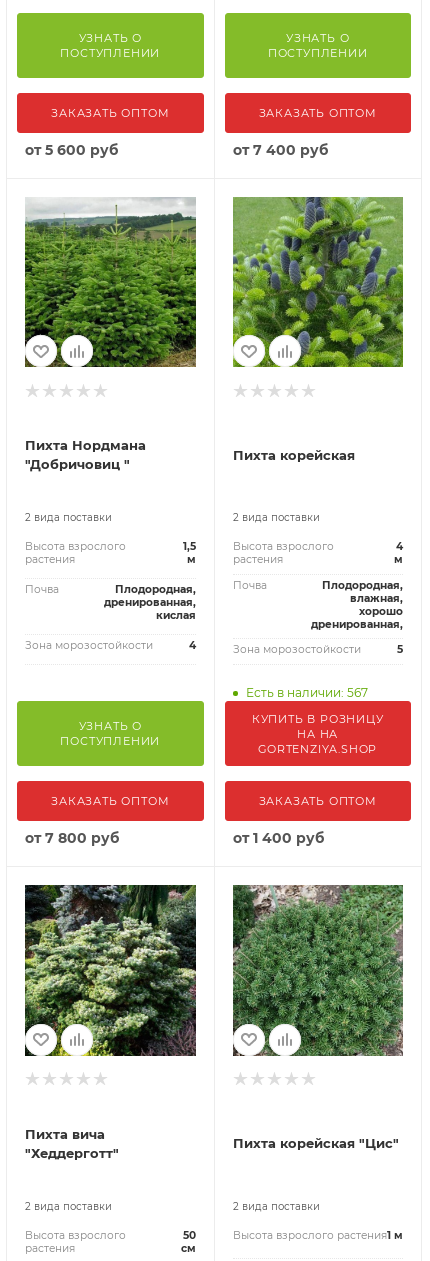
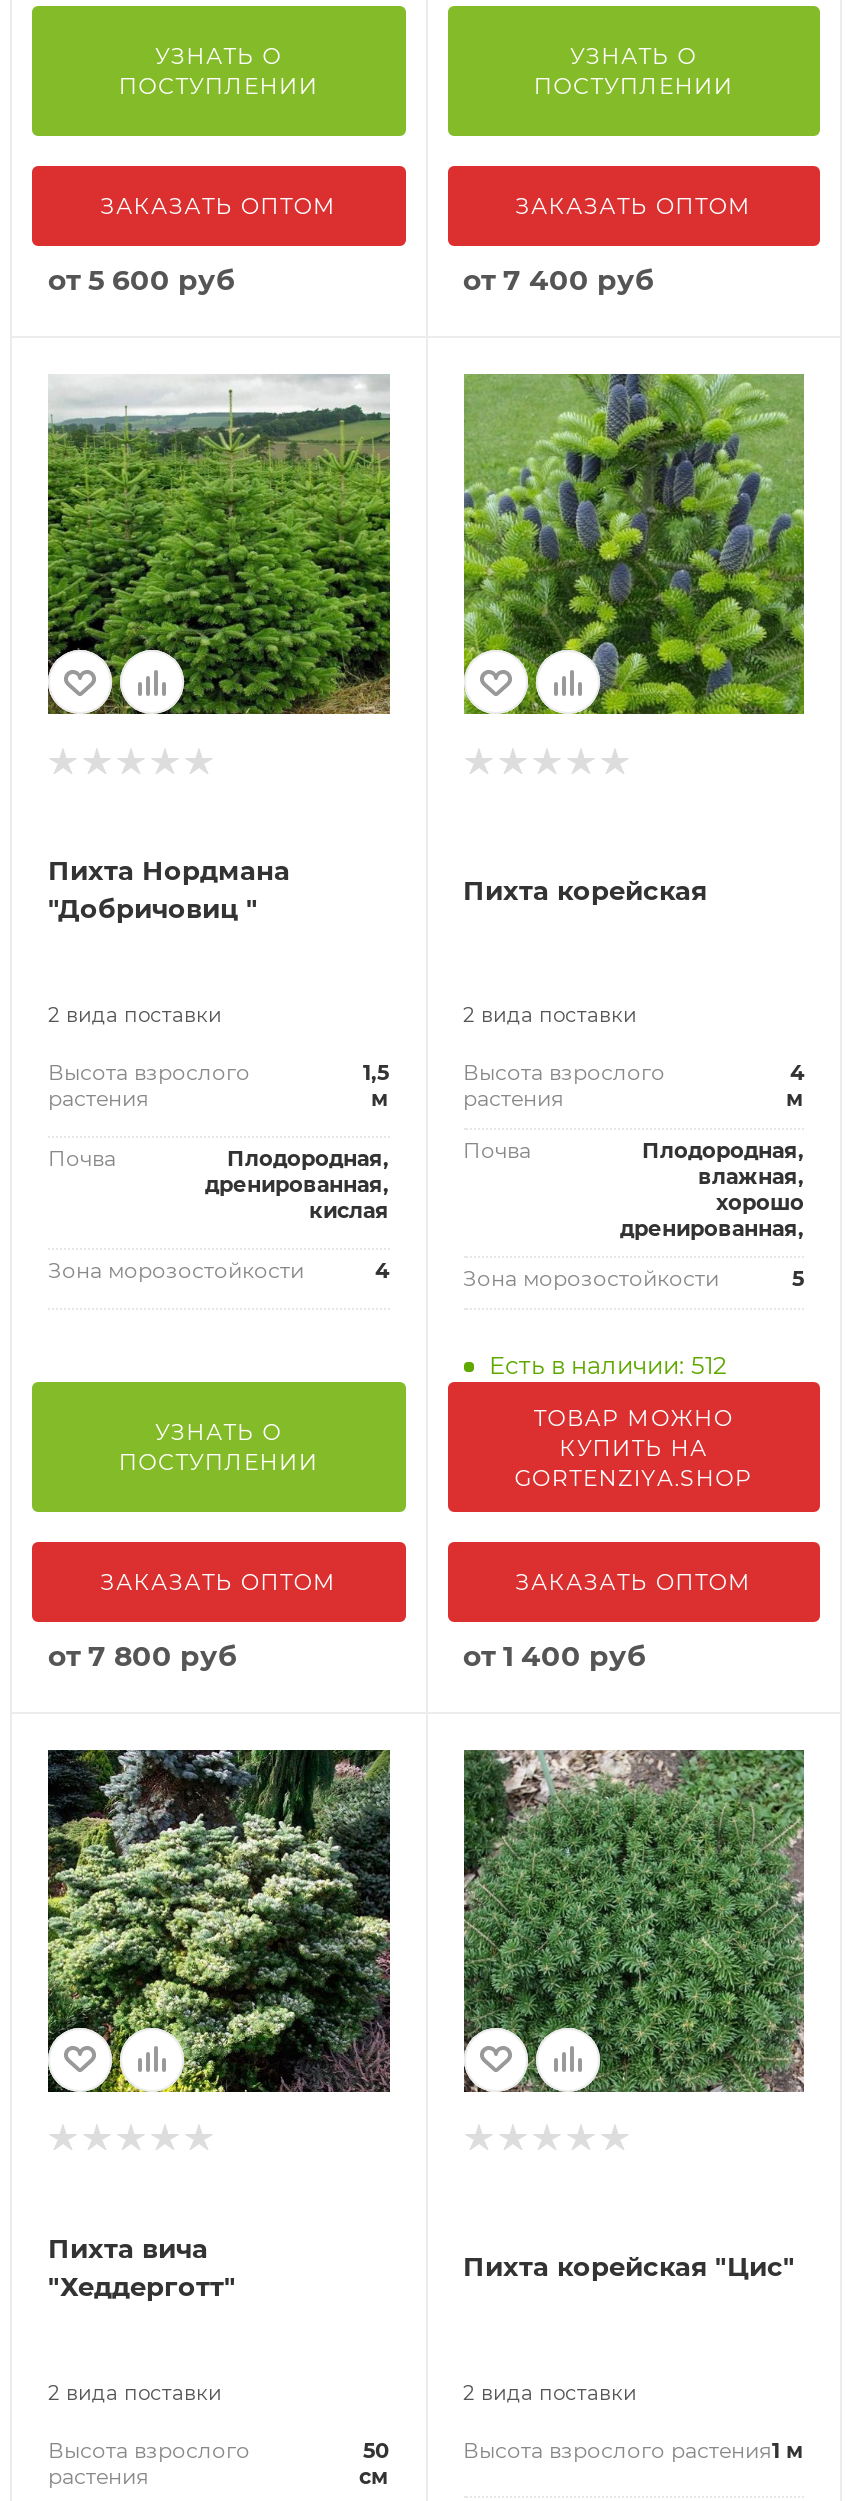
[245,685,367,700] Есть в наличии: 567 -> [489,1349,727,1379] Есть в наличии: 512
[252,711,384,740] КУПИТЬ В РОЗНИЦУ | НА НА -> [534,1403,733,1461] ТОВАР МОЖНО | КУПИТЬ НА

